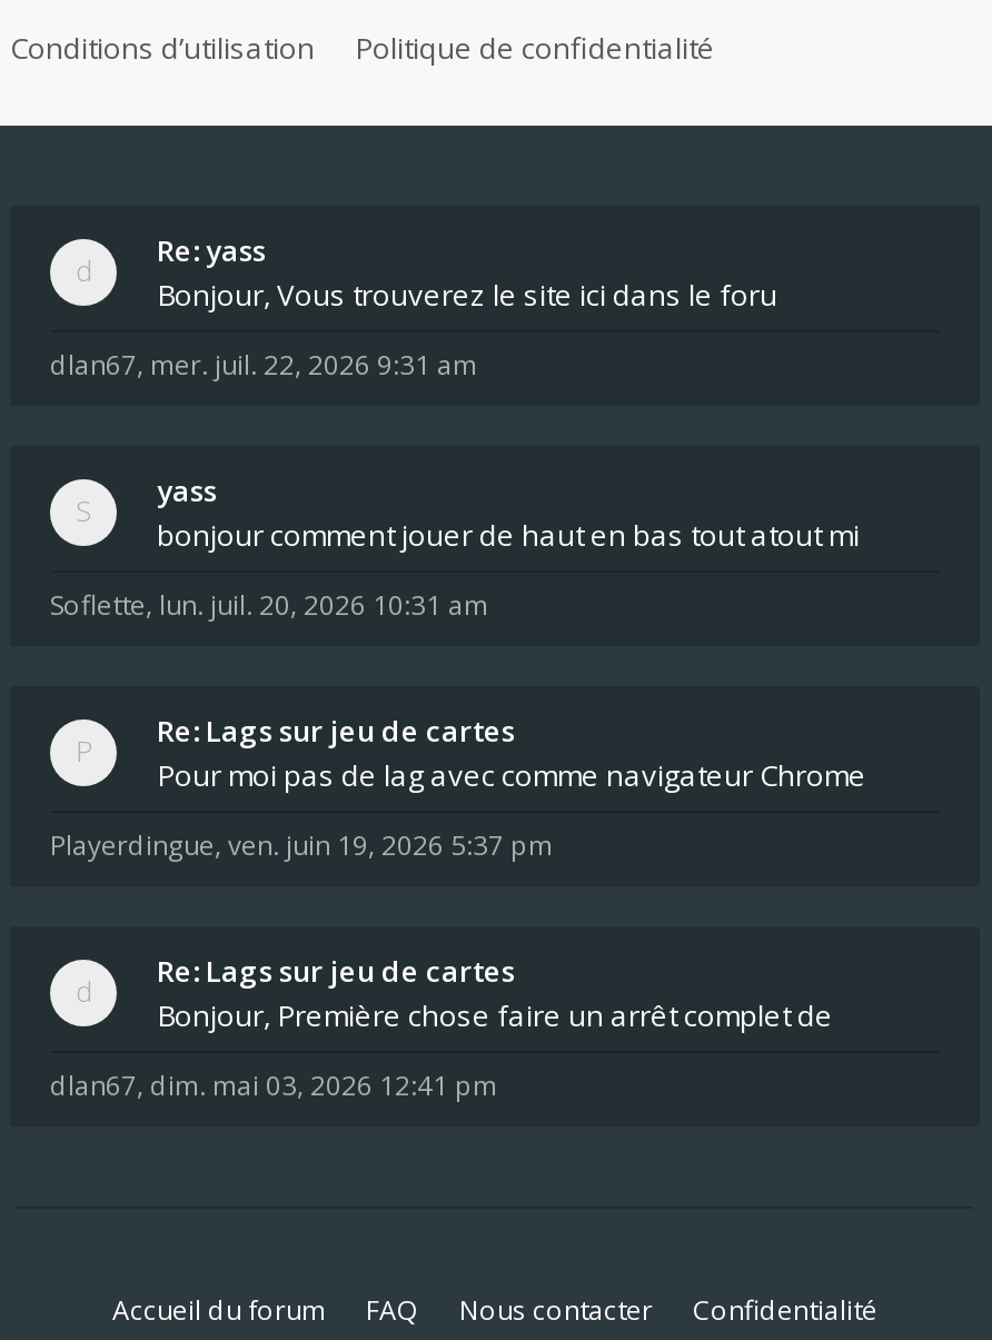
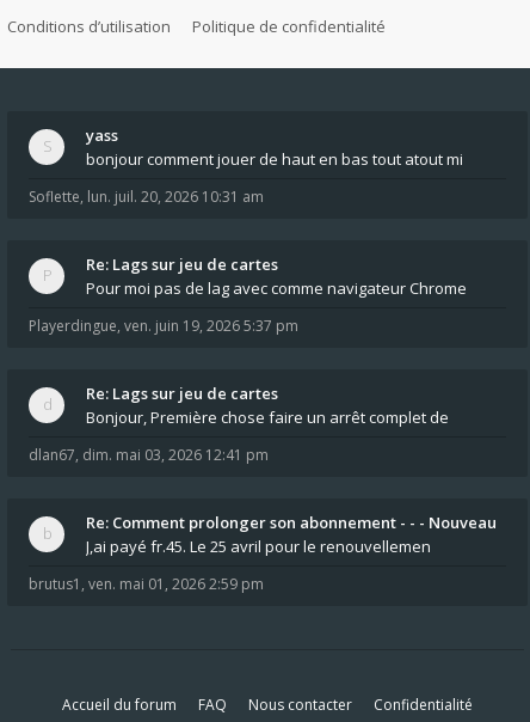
[50,230,777,384] Re: yass | Bonjour, Vous trouverez le site ici dans le foru | dlan67, mer. juil. 22, 2026 9:31 am -> none
moved [50,470,866,1104] -> [29,124,467,465]: yass | bonjour comment jouer de haut en bas tout atout mi | Soflette, lun. juil. 20, 2026 10:31 am | ... | Bonjour, Première chose faire un arrêt complet de | dlan67, dim. mai 03, 2026 12:41 pm
none -> [29,512,497,594] Re: Comment prolonger son abonnement - - - Nouveau | J,ai payé fr.45. Le 25 avril pour le renouvellemen | brutus1, ven. mai 01, 2026 2:59 pm

